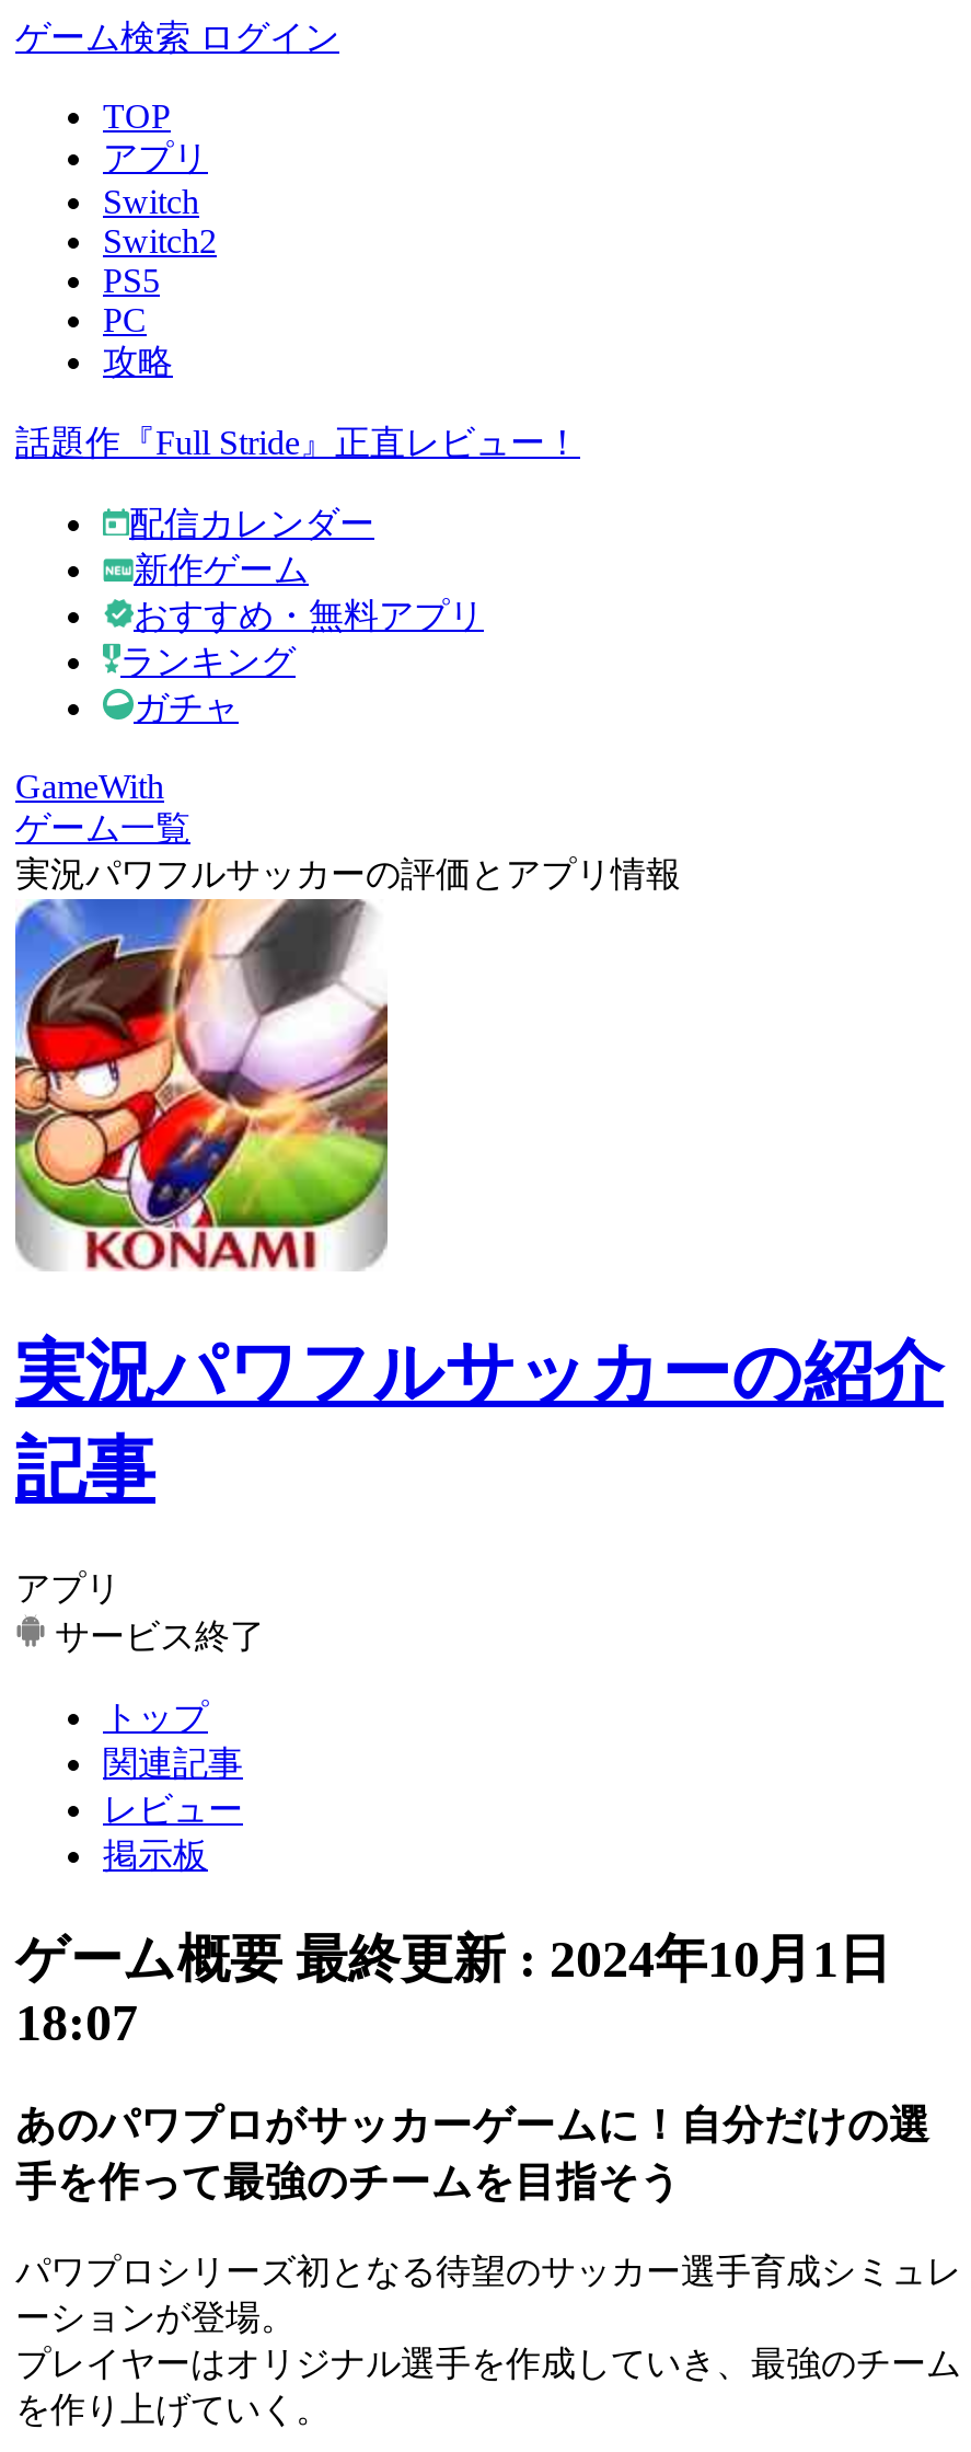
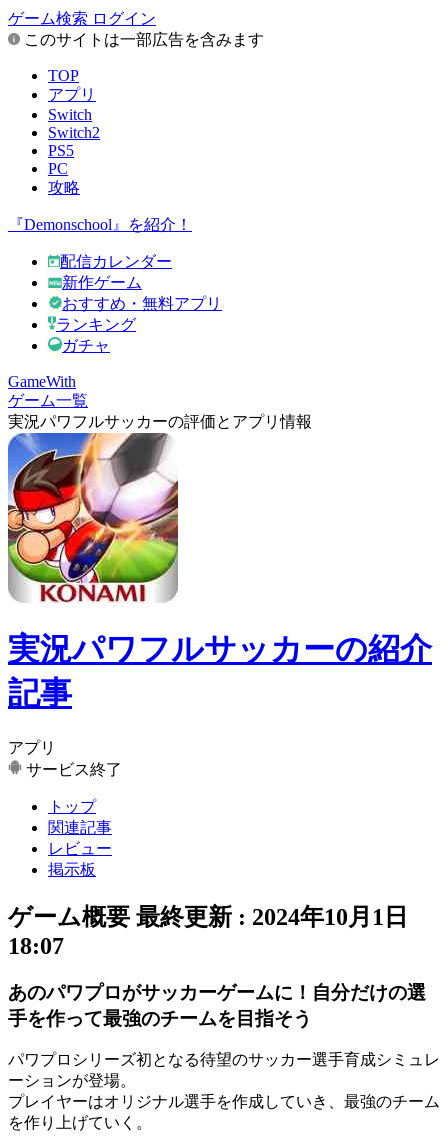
none -> [20,31,264,48] このサイトは一部広告を含みます
[15,424,580,461] 話題作『Full Stride』正直レビュー！ -> [8,216,192,233] 『Demonschool』を紹介！

